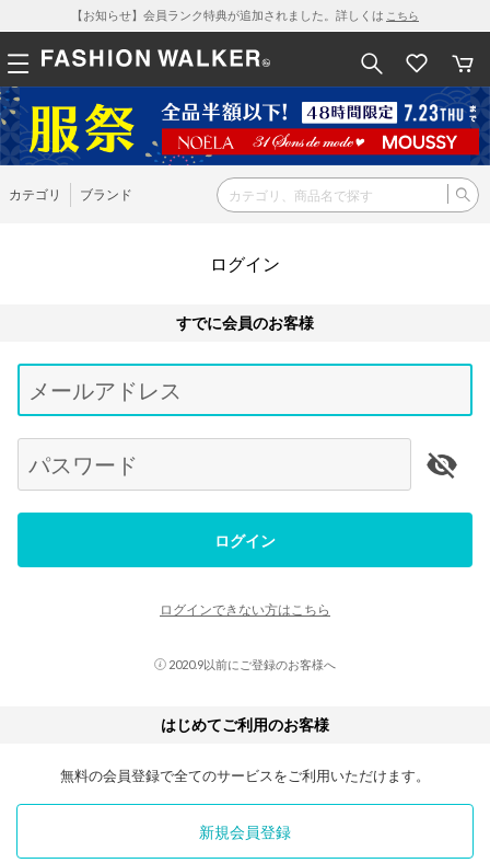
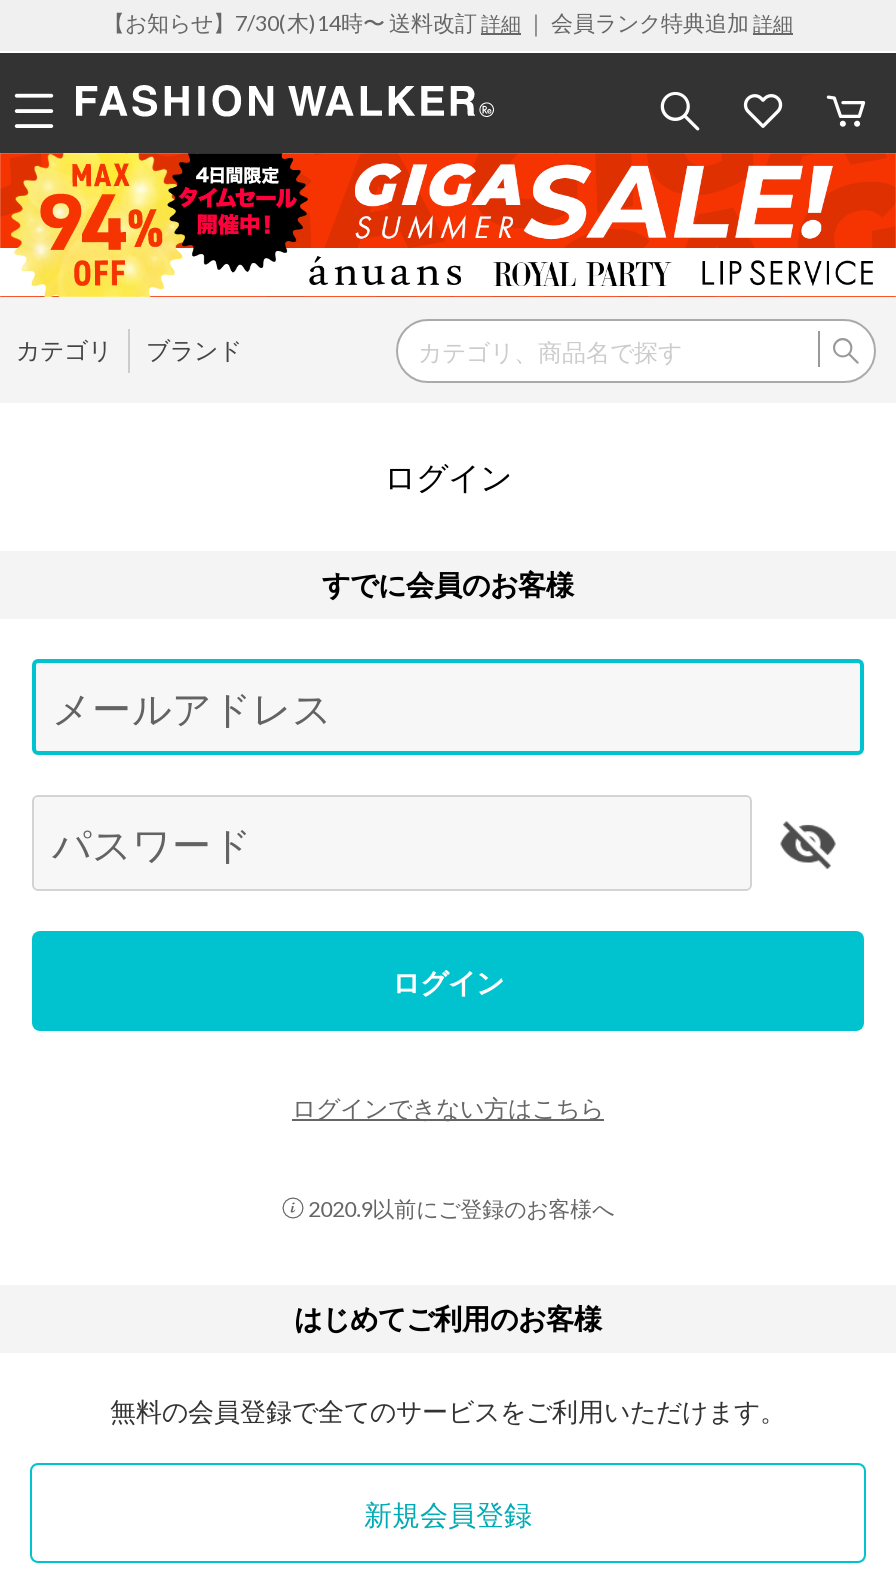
[71,8,419,22] 【お知らせ】会員ランク特典が追加されました。詳しくはこちら -> [103,9,793,35] 【お知らせ】7/30(木)14時〜 送料改訂詳細｜ 会員ランク特典追加詳細
[3,87,487,166] [image] -> [6,151,890,299] [image]

